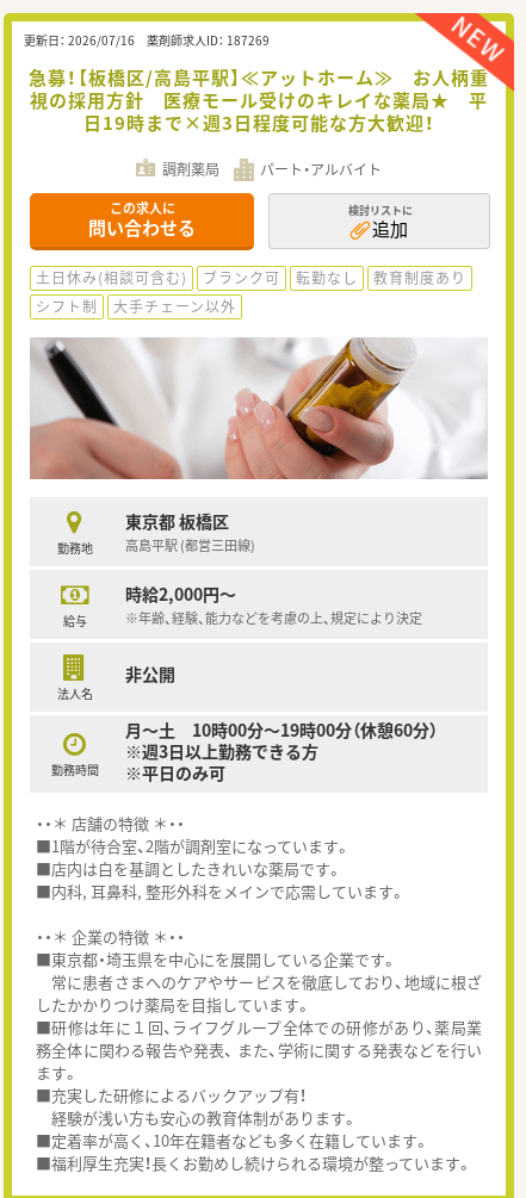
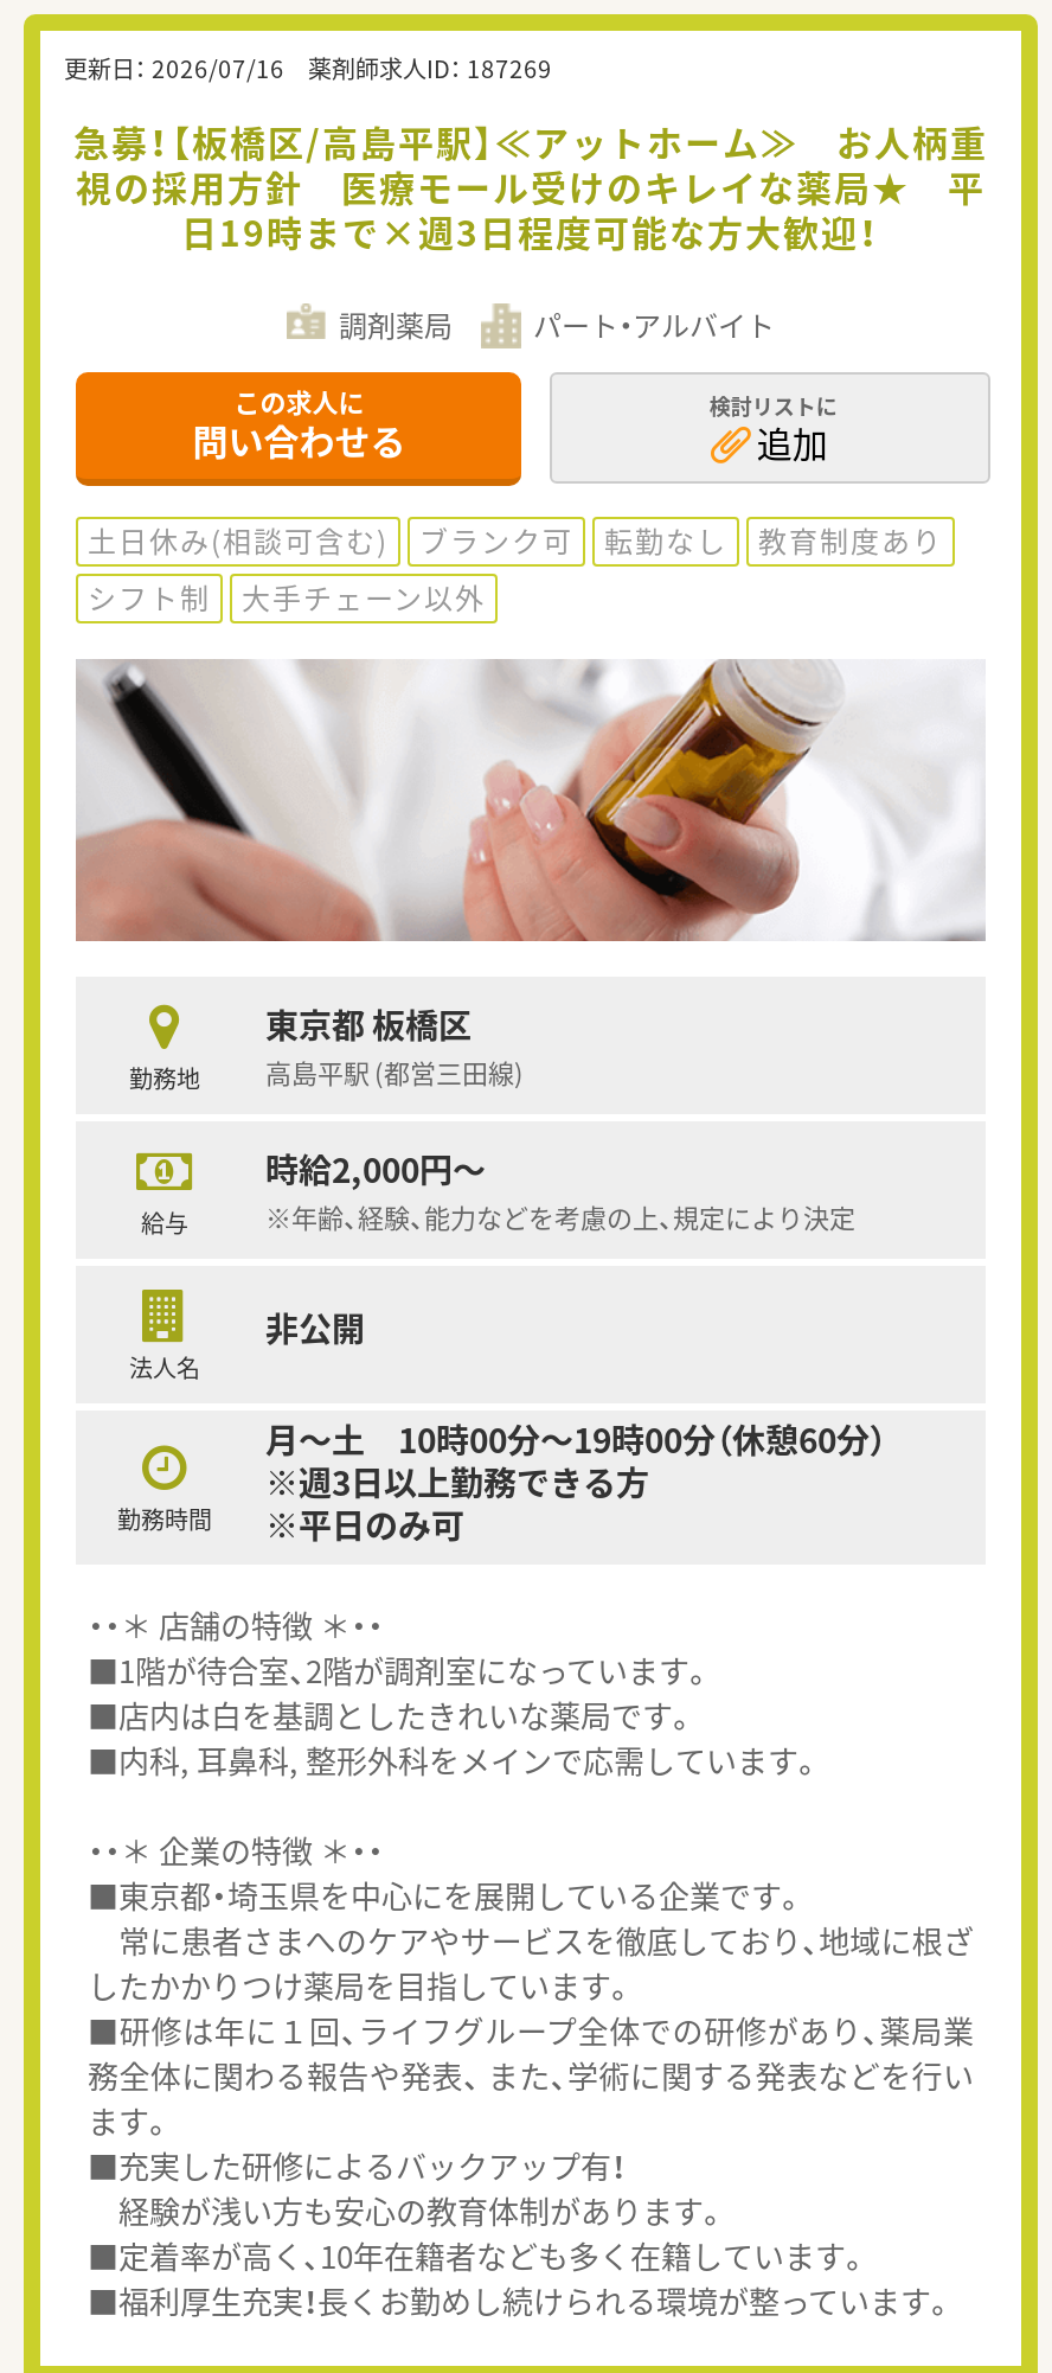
[415,12,515,91] [image] -> [843,12,1040,166] [image]

